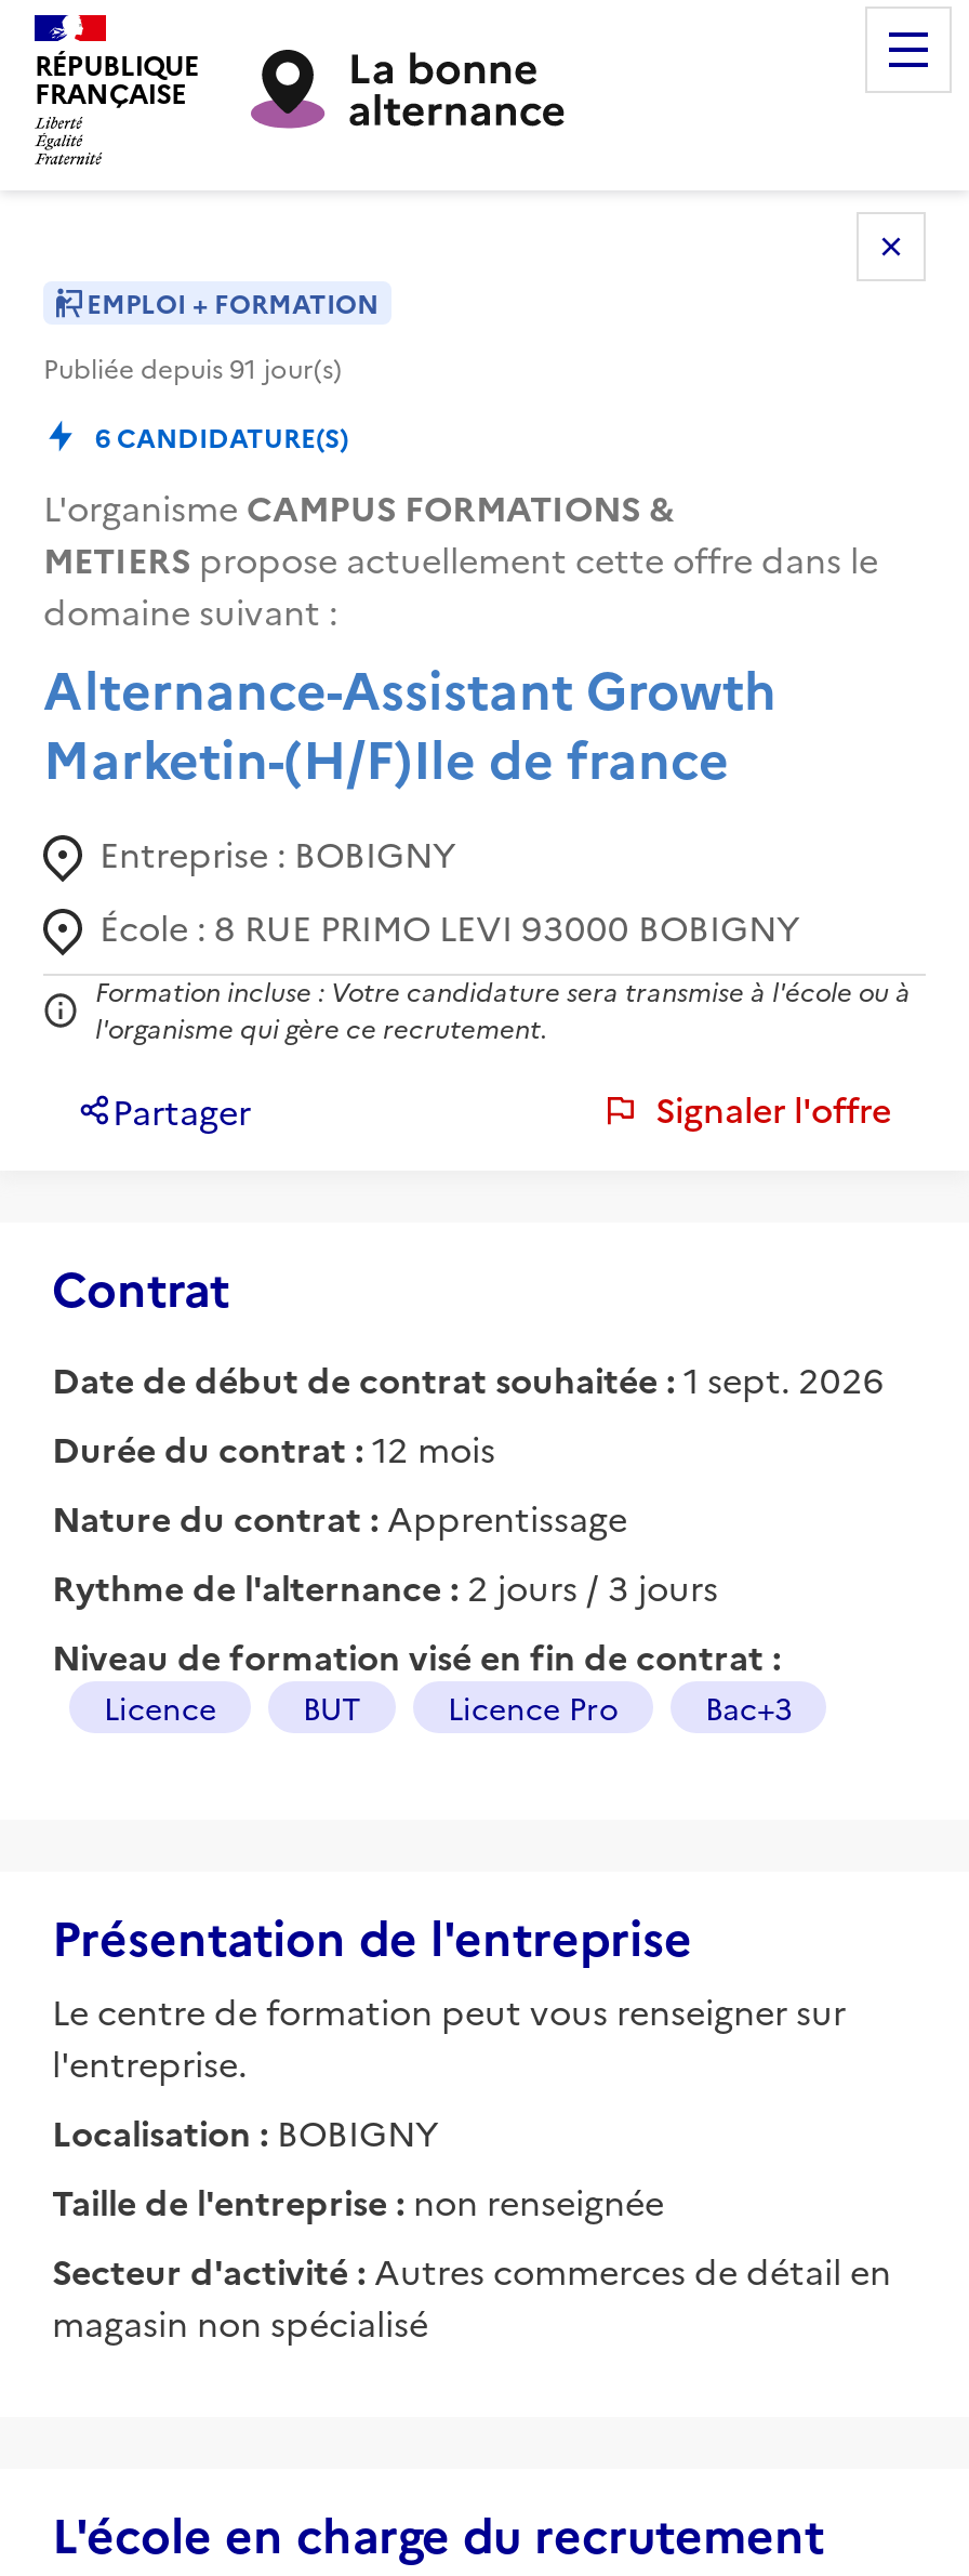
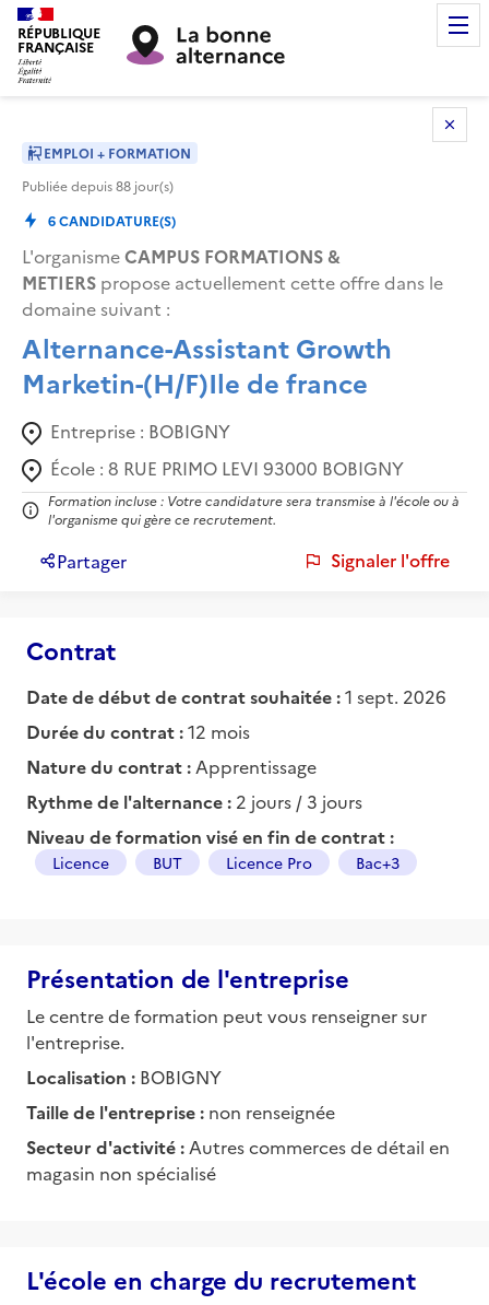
[43,347,342,384] Publiée depuis 91 jour(s) -> [22,175,174,194] Publiée depuis 88 jour(s)

